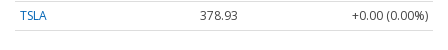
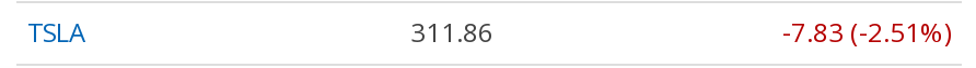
[200,6,428,23] 378.93 | +0.00 (0.00%) -> [410,14,951,51] 311.86 | -7.83 (-2.51%)

